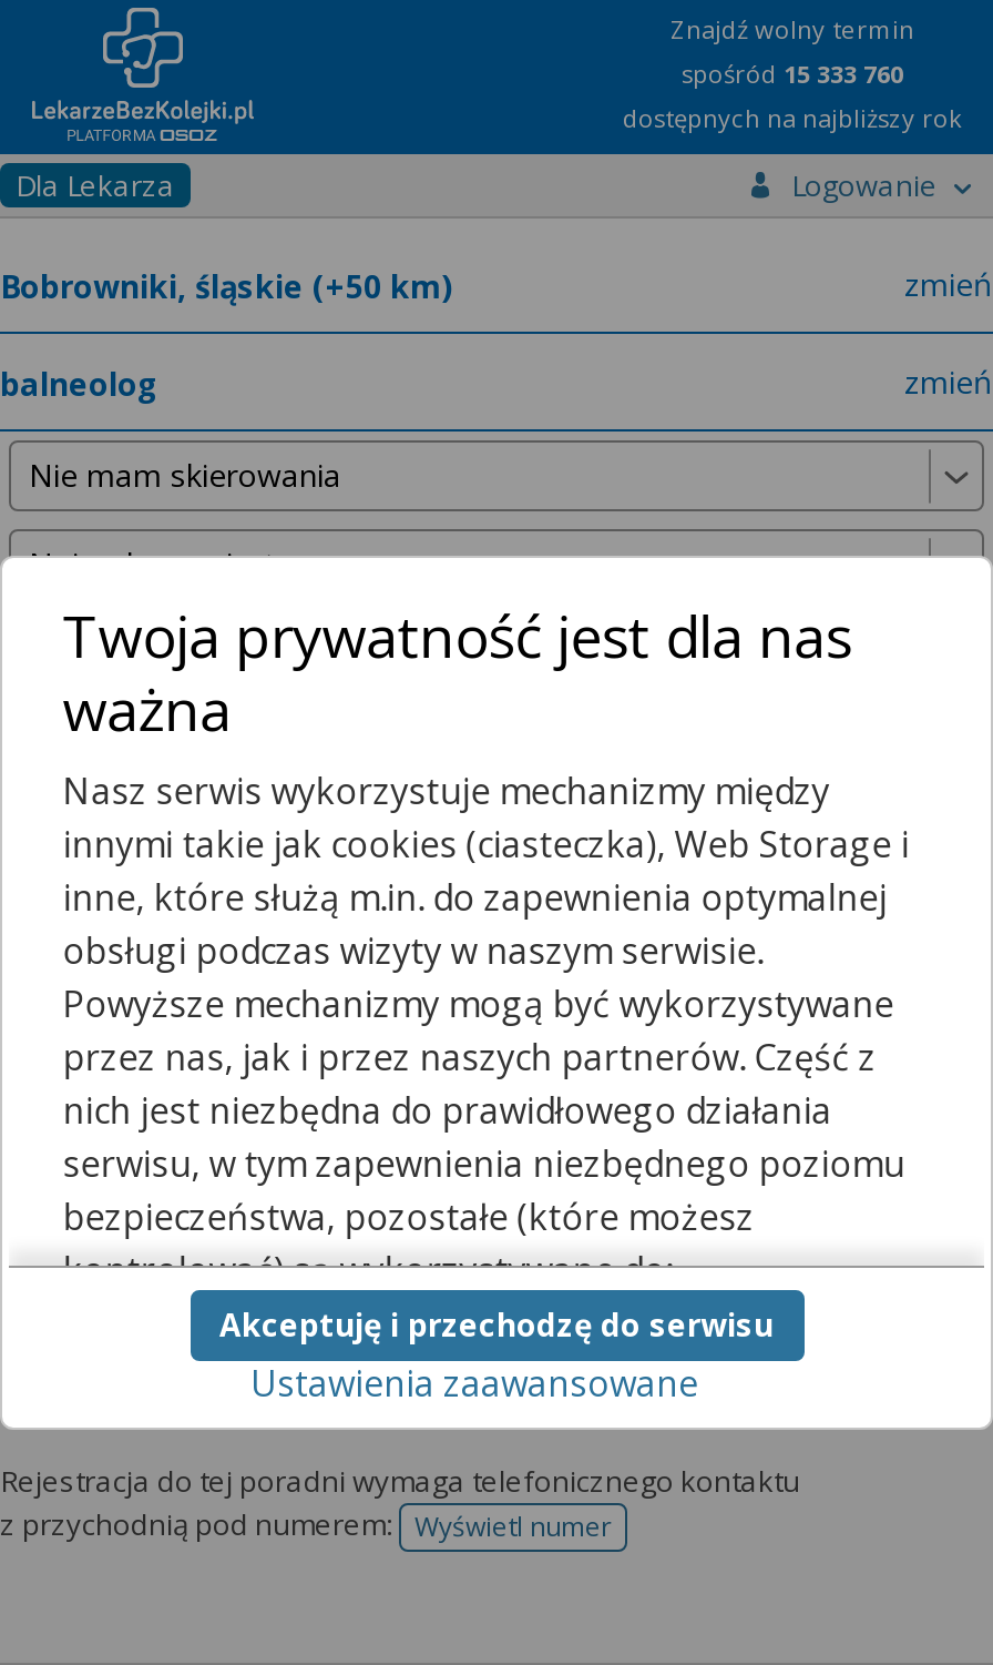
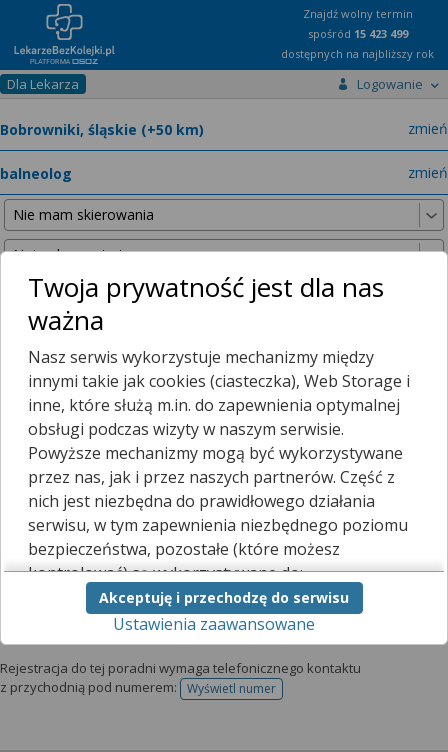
[682,57,903,90] spośród 15 333 760 -> [307,26,407,41] spośród 15 423 499

